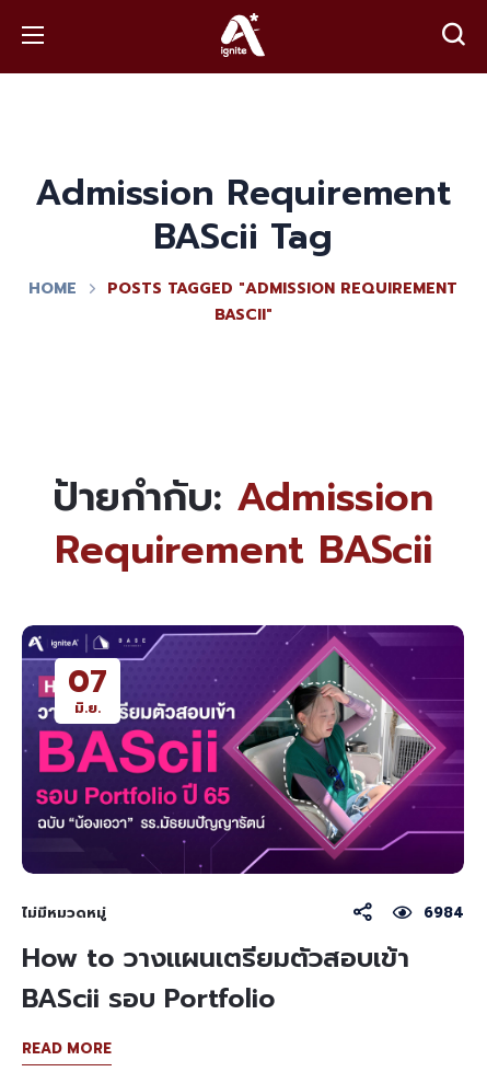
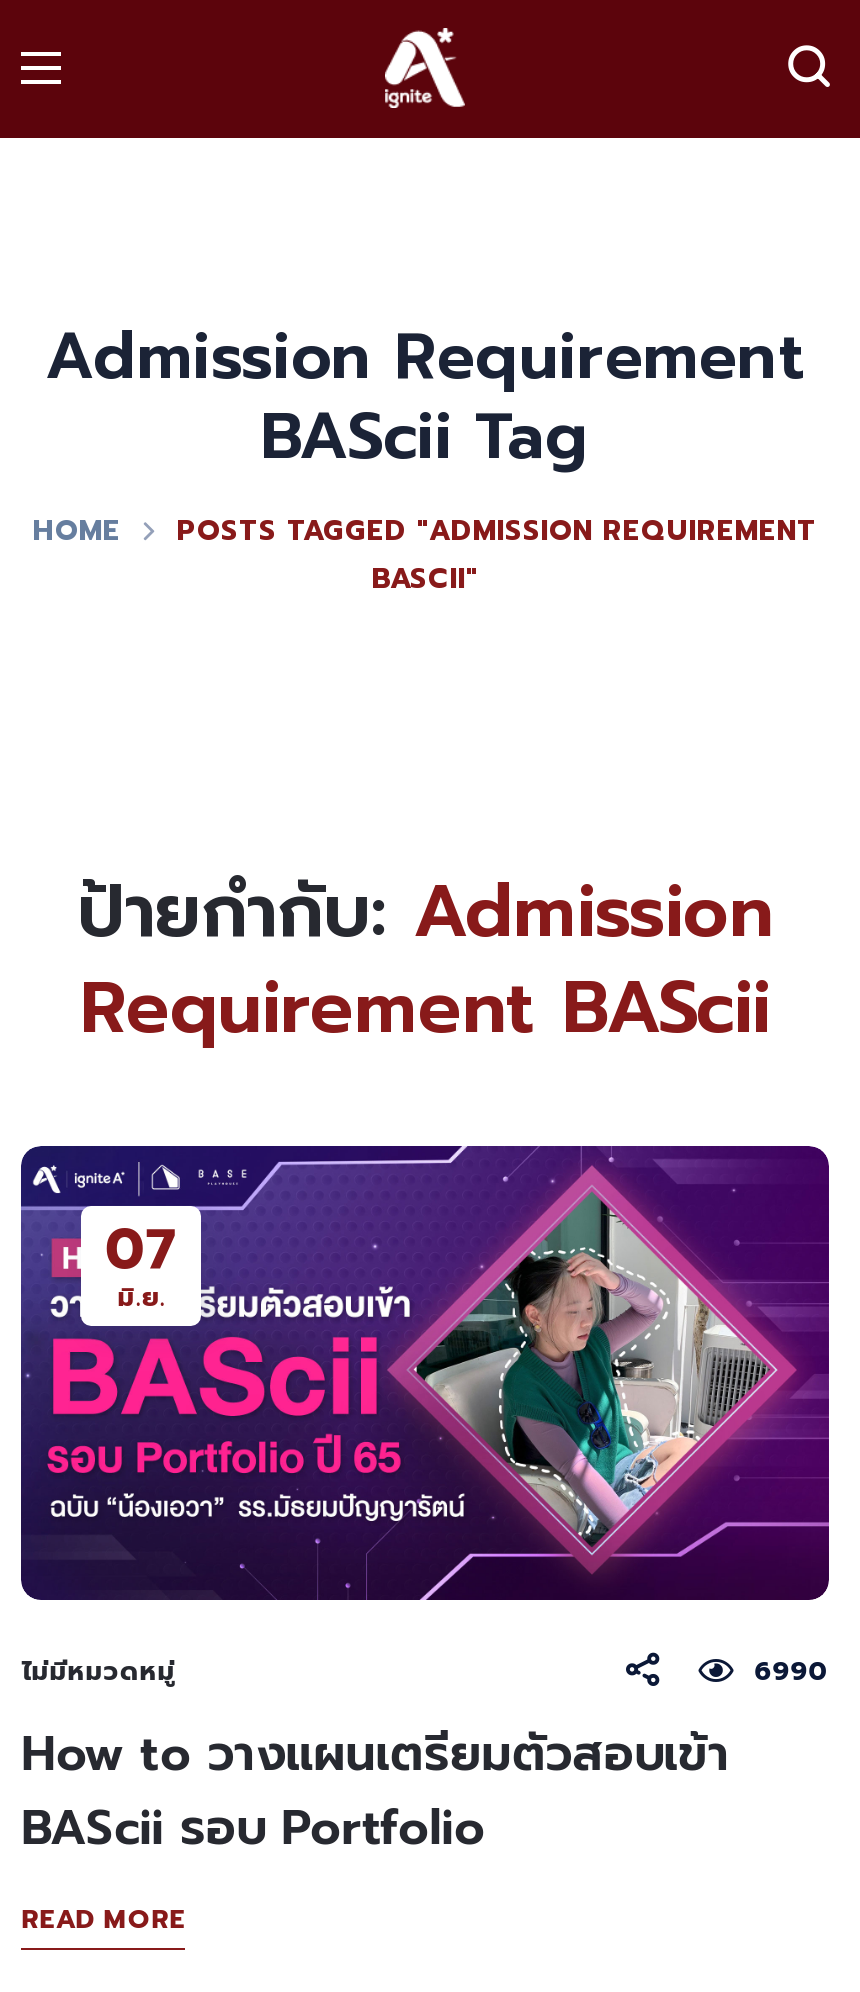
[423,902,464,923] 6984 -> [754,1652,828,1690] 6990

